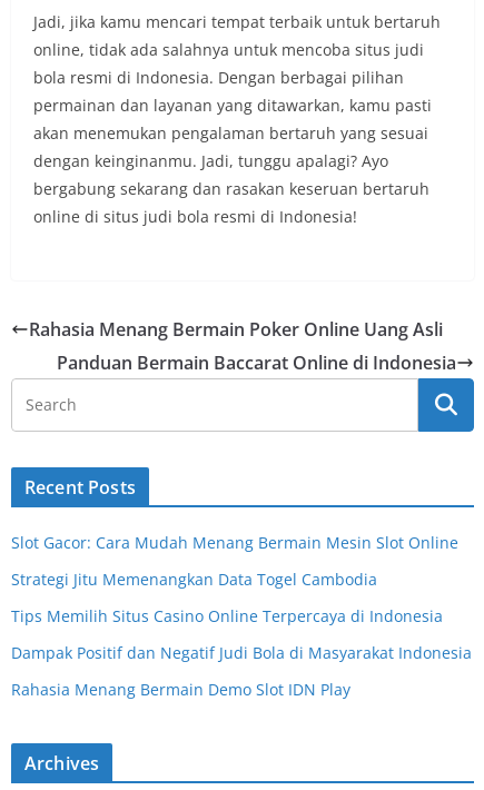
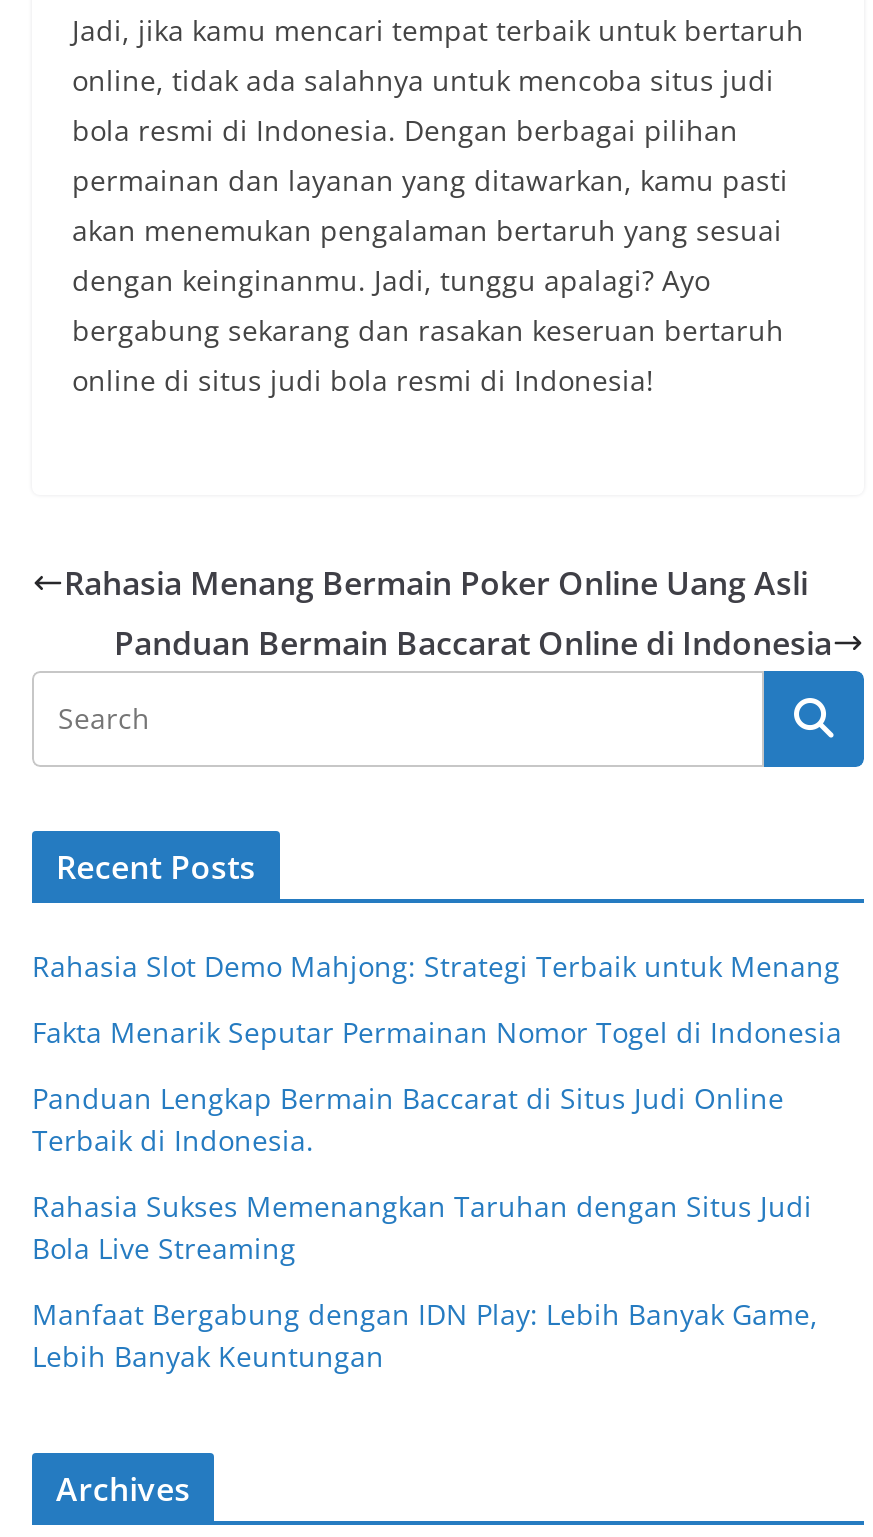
[11,532,458,553] Slot Gacor: Cara Mudah Menang Bermain Mesin Slot Online -> [32,947,840,985] Rahasia Slot Demo Mahjong: Strategi Terbaik untuk Menang
[11,569,377,590] Strategi Jitu Memenangkan Data Togel Cambodia -> [32,1013,842,1051] Fakta Menarik Seputar Permainan Nomor Togel di Indonesia
[11,605,443,626] Tips Memilih Situs Casino Online Terpercaya di Indonesia -> [32,1079,784,1159] Panduan Lengkap Bermain Baccarat di Situs Judi Online | Terbaik di Indonesia.
[11,642,472,663] Dampak Positif dan Negatif Judi Bola di Masyarakat Indonesia -> [32,1187,812,1267] Rahasia Sukses Memenangkan Taruhan dengan Situs Judi | Bola Live Streaming
[11,679,350,700] Rahasia Menang Bermain Demo Slot IDN Play -> [32,1295,818,1375] Manfaat Bergabung dengan IDN Play: Lebih Banyak Game, | Lebih Banyak Keuntungan

